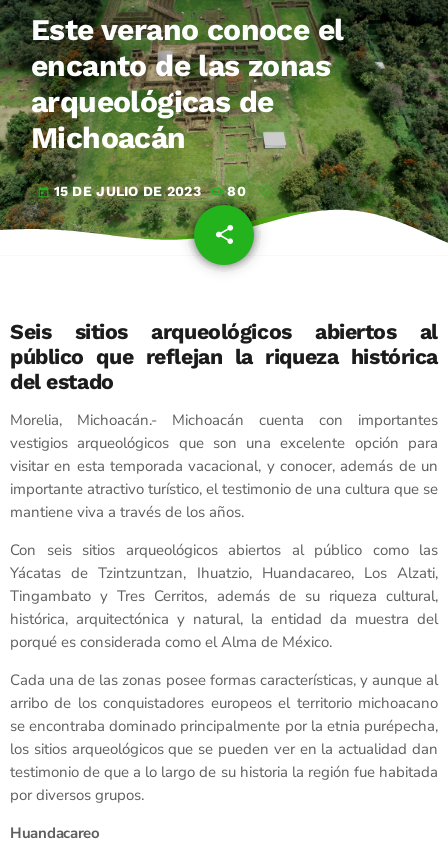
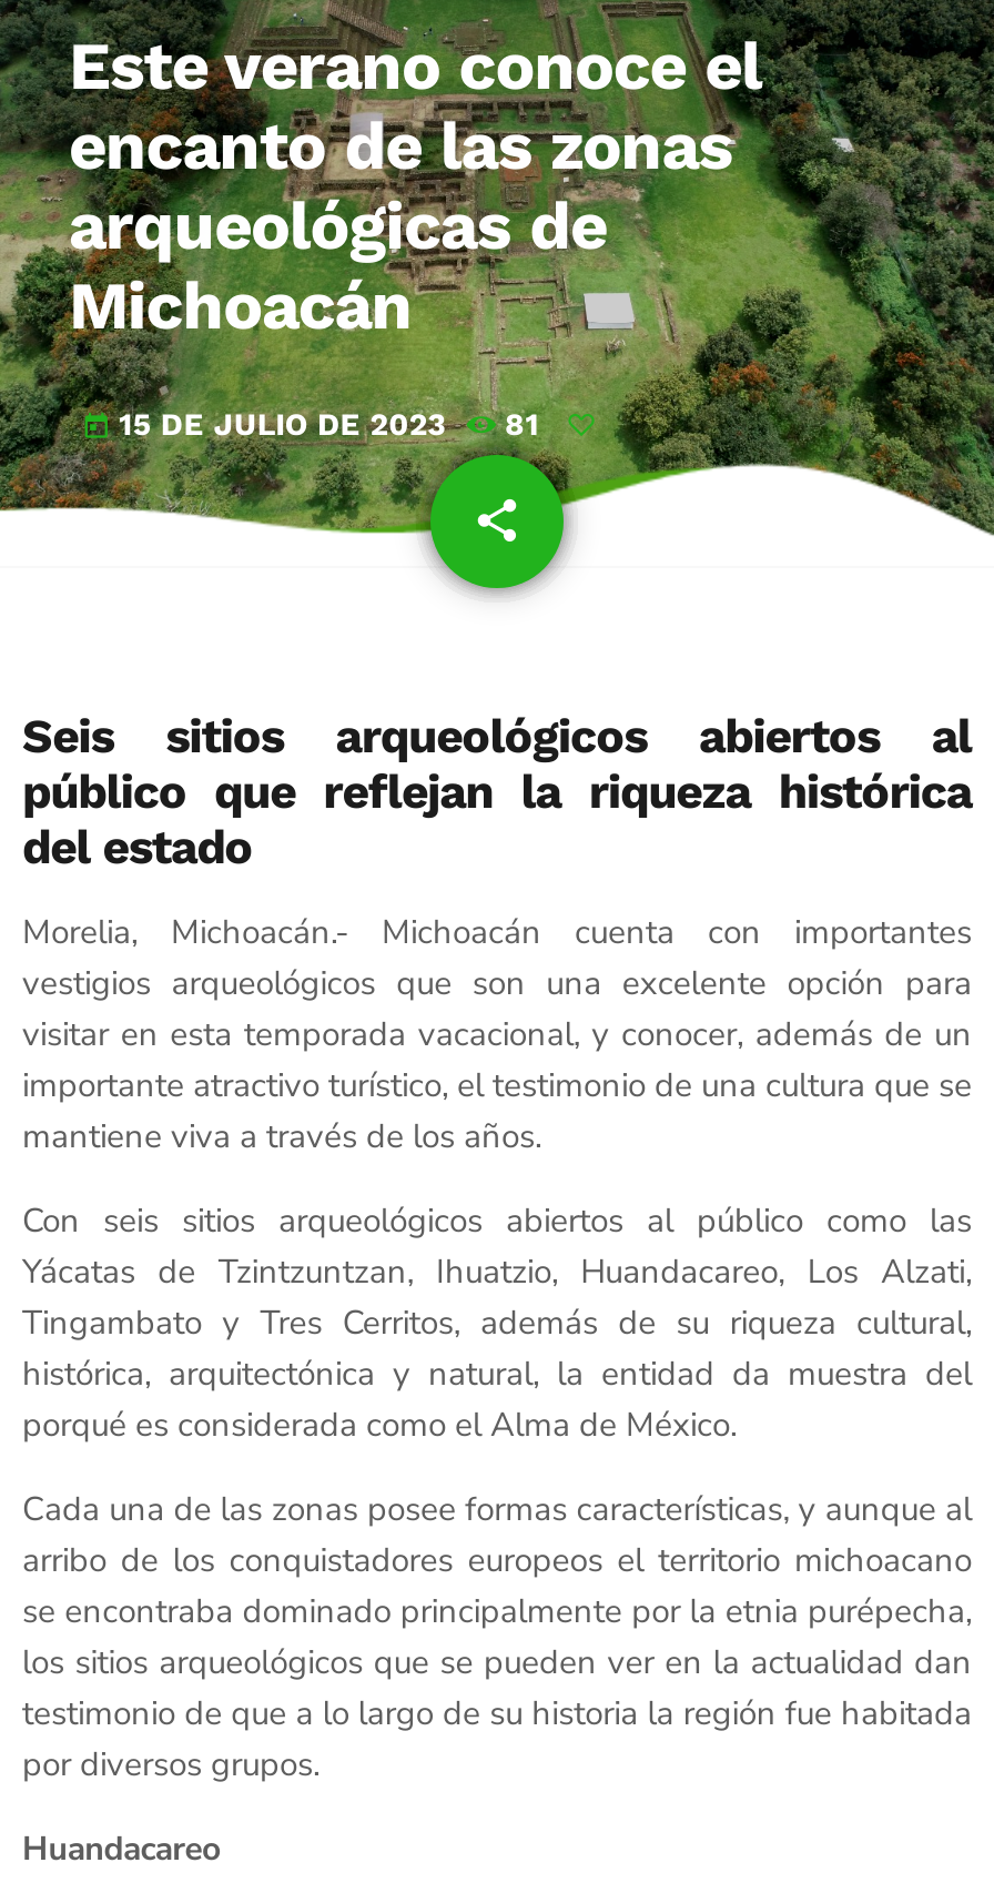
[227,183,250,199] 80 -> [505,406,549,441] 81

